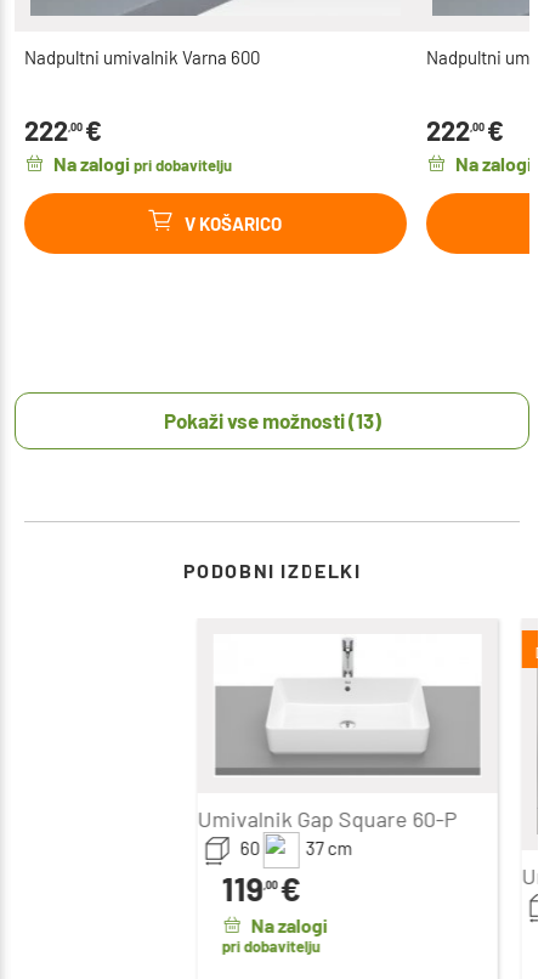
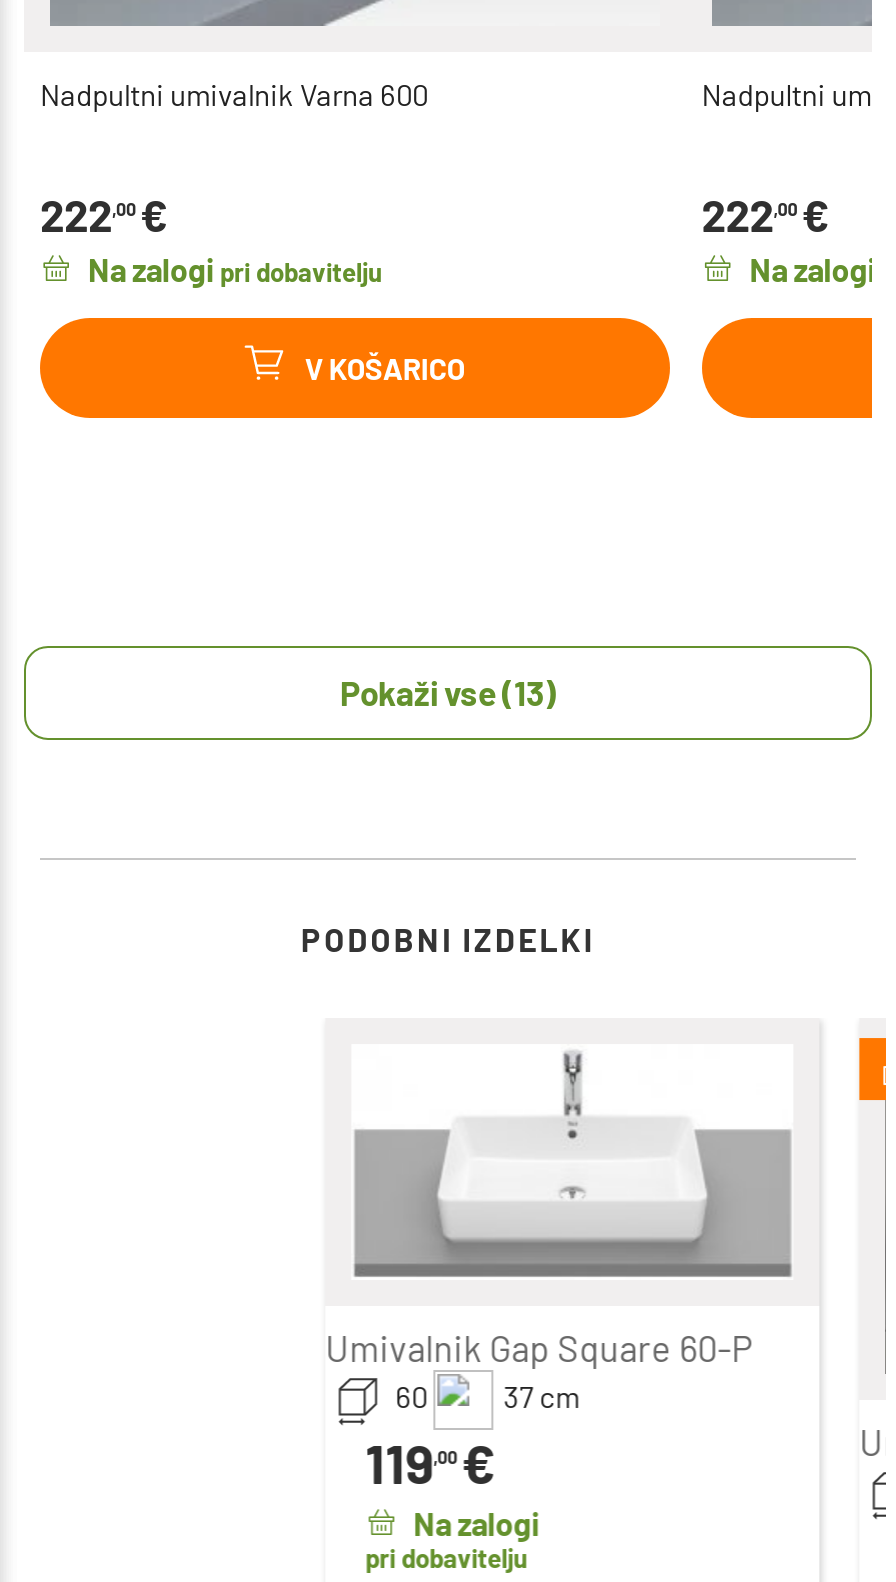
[163,408,381,432] Pokaži vse možnosti (13) -> [340,672,556,712] Pokaži vse (13)

